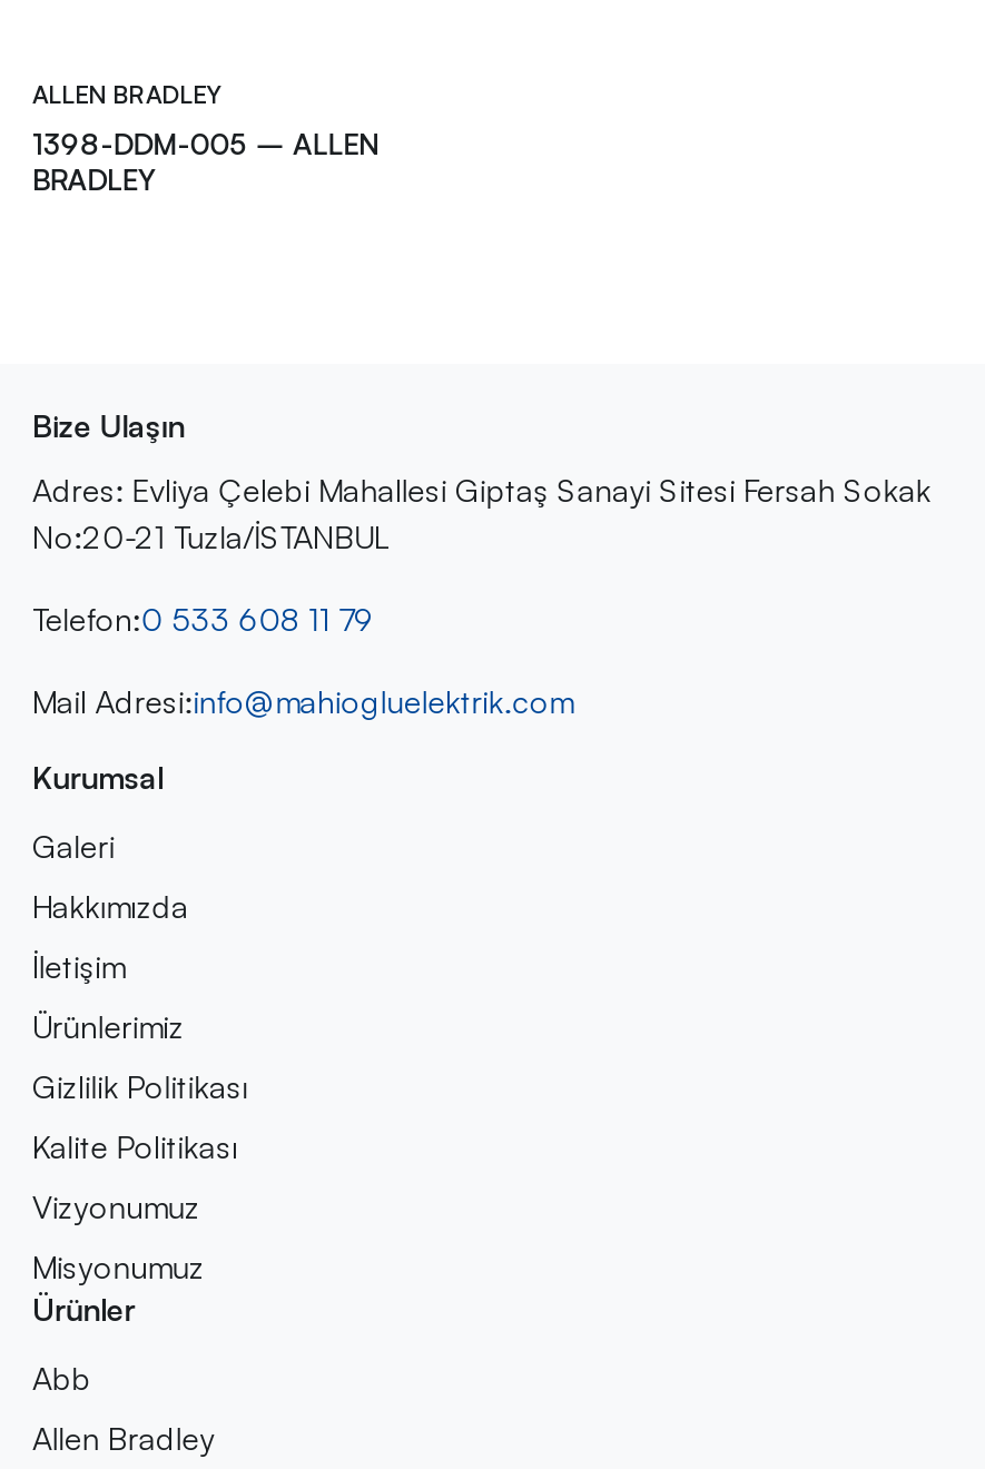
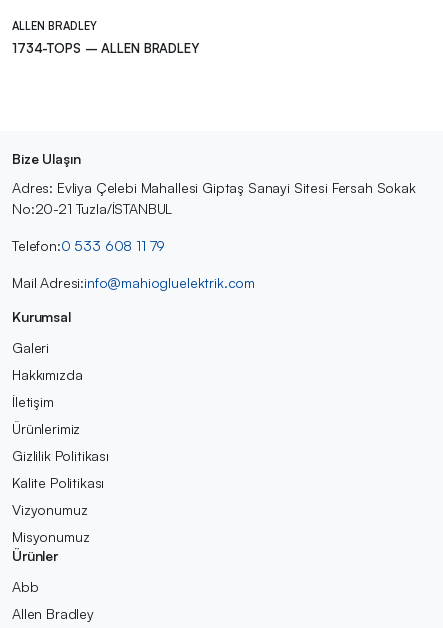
[32,126,378,197] 1398-DDM-005 – ALLEN | BRADLEY -> [12,40,200,56] 1734-TOPS – ALLEN BRADLEY

